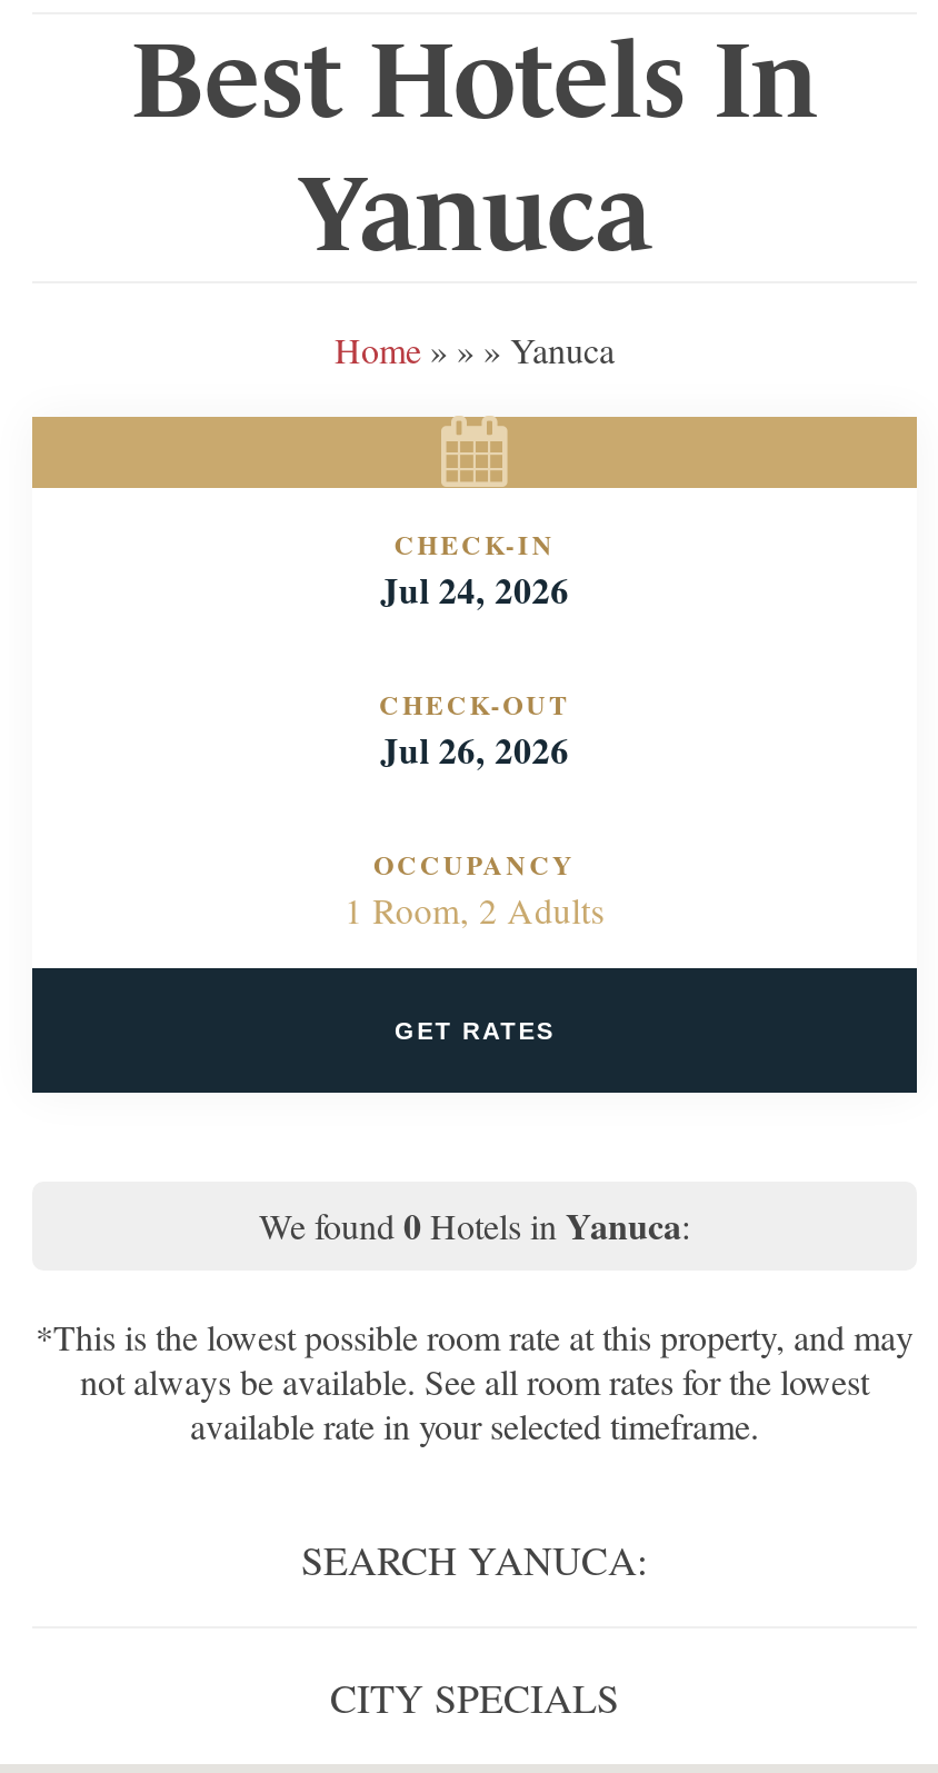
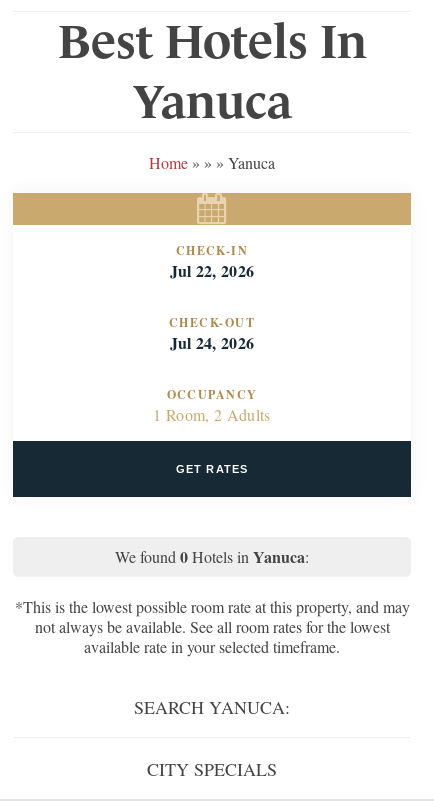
[380,564,569,615] Jul 24, 2026 -> [170,259,254,282] Jul 22, 2026
[380,724,569,775] Jul 26, 2026 -> [170,331,254,354] Jul 24, 2026

